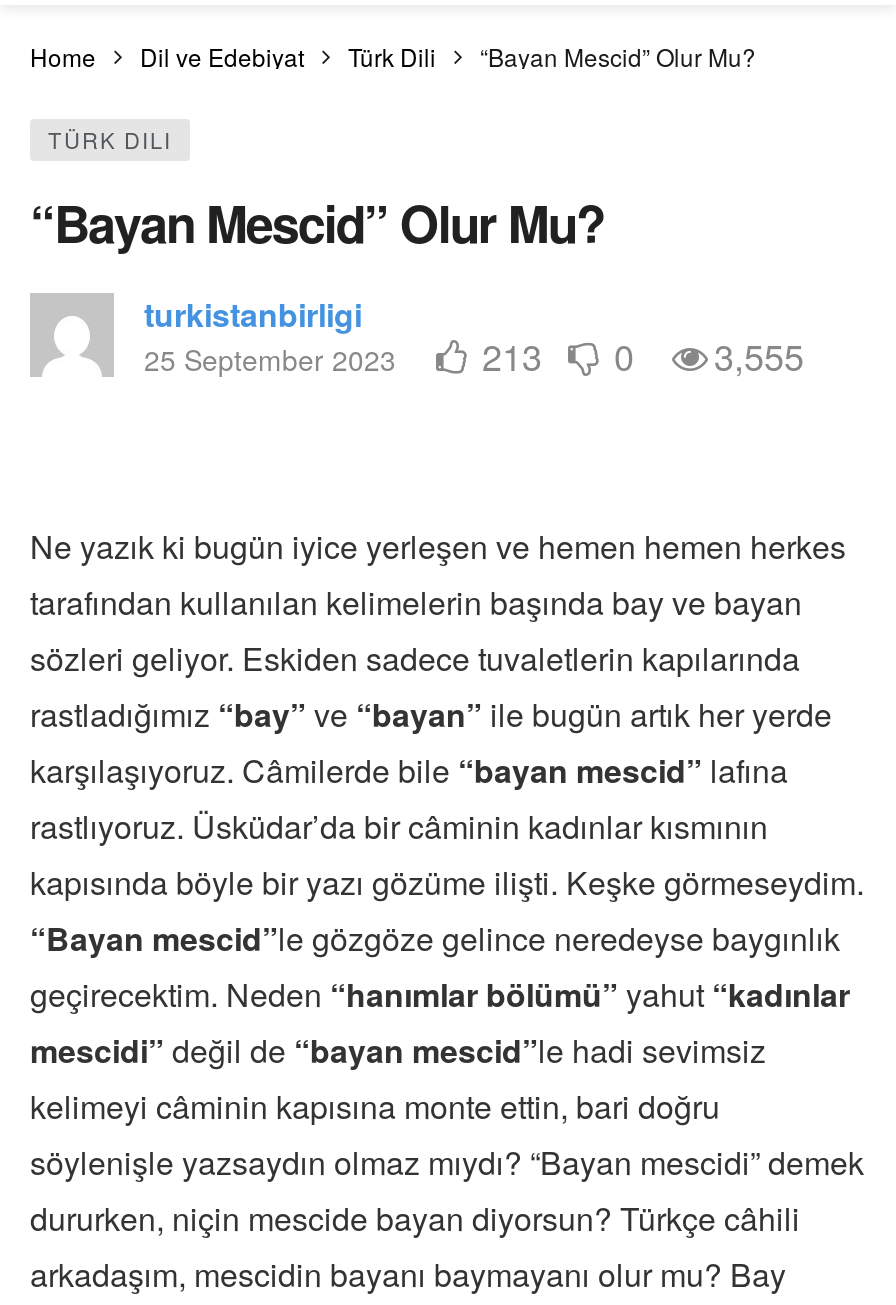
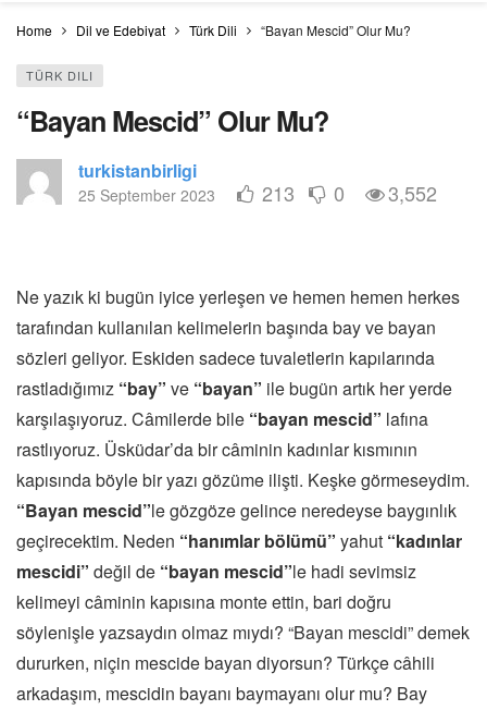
[482,329,804,381] 213 0 3,555 -> [262,179,437,207] 213 0 3,552

